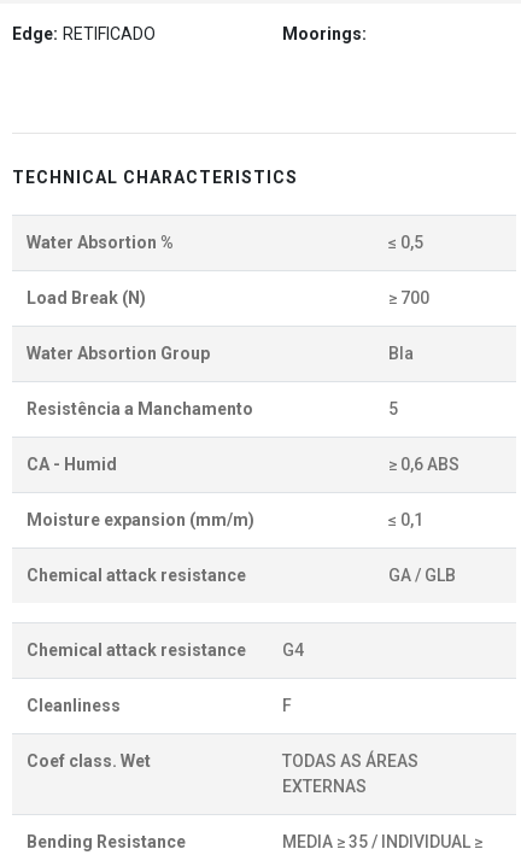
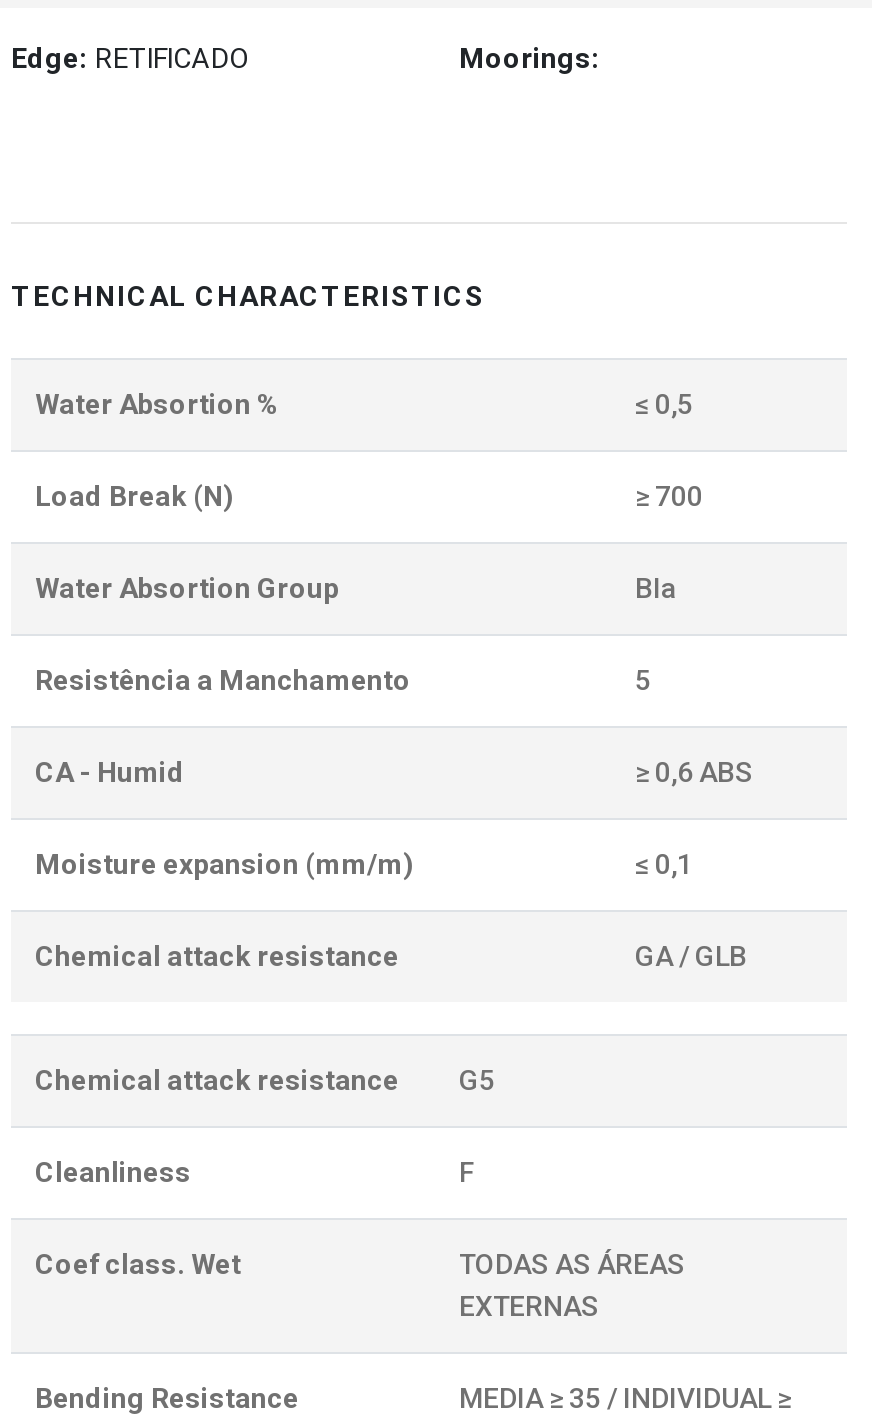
[27,640,304,660] Chemical attack resistance G4 -> [35,1064,495,1096] Chemical attack resistance G5

